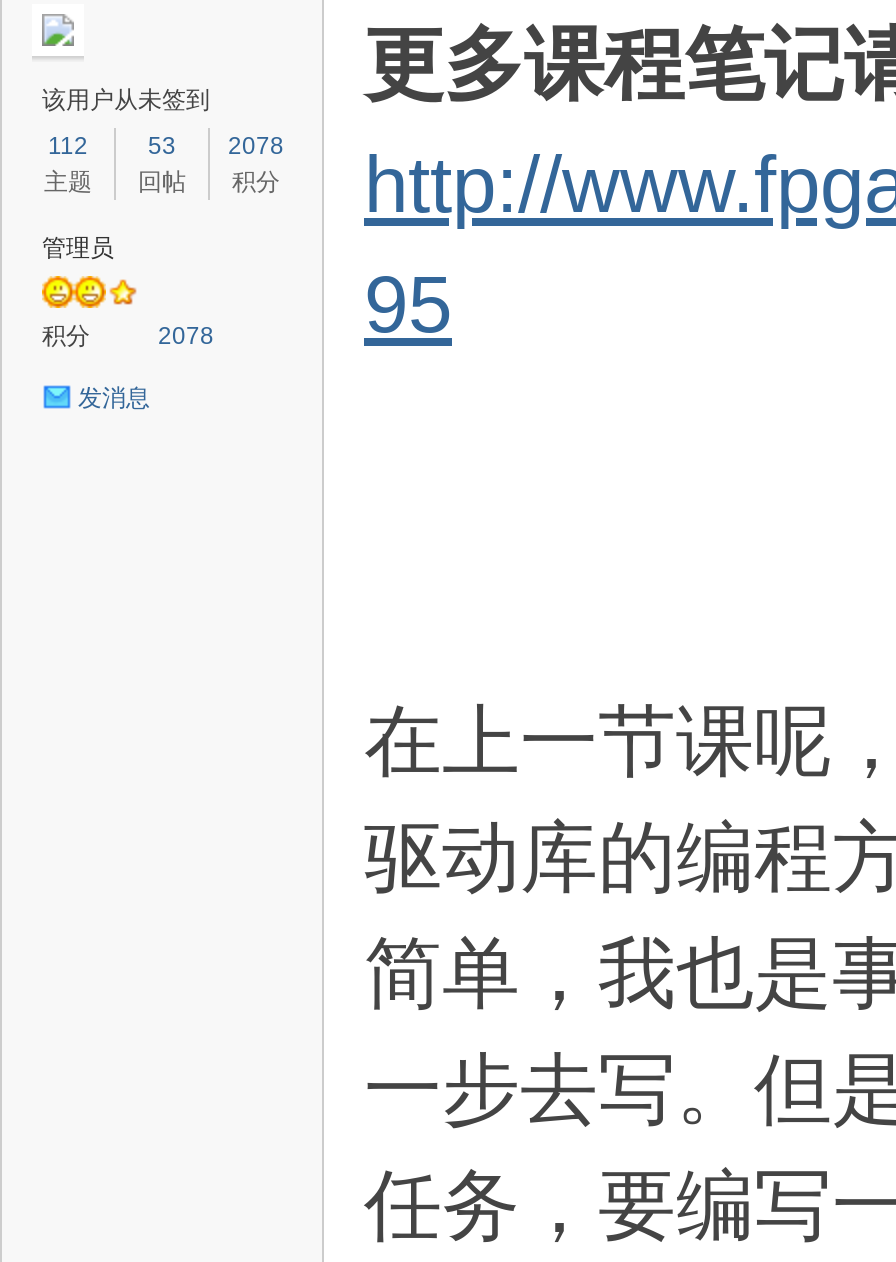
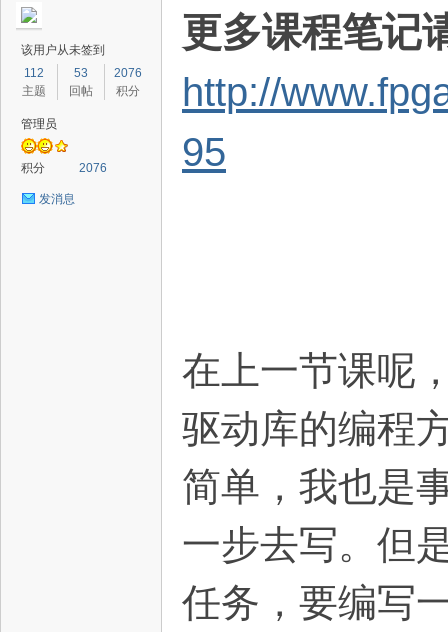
[148,132,284,160] 53 2078 -> [74,66,142,80] 53 2076
[158,322,214,350] 2078 -> [79,161,107,175] 2076

